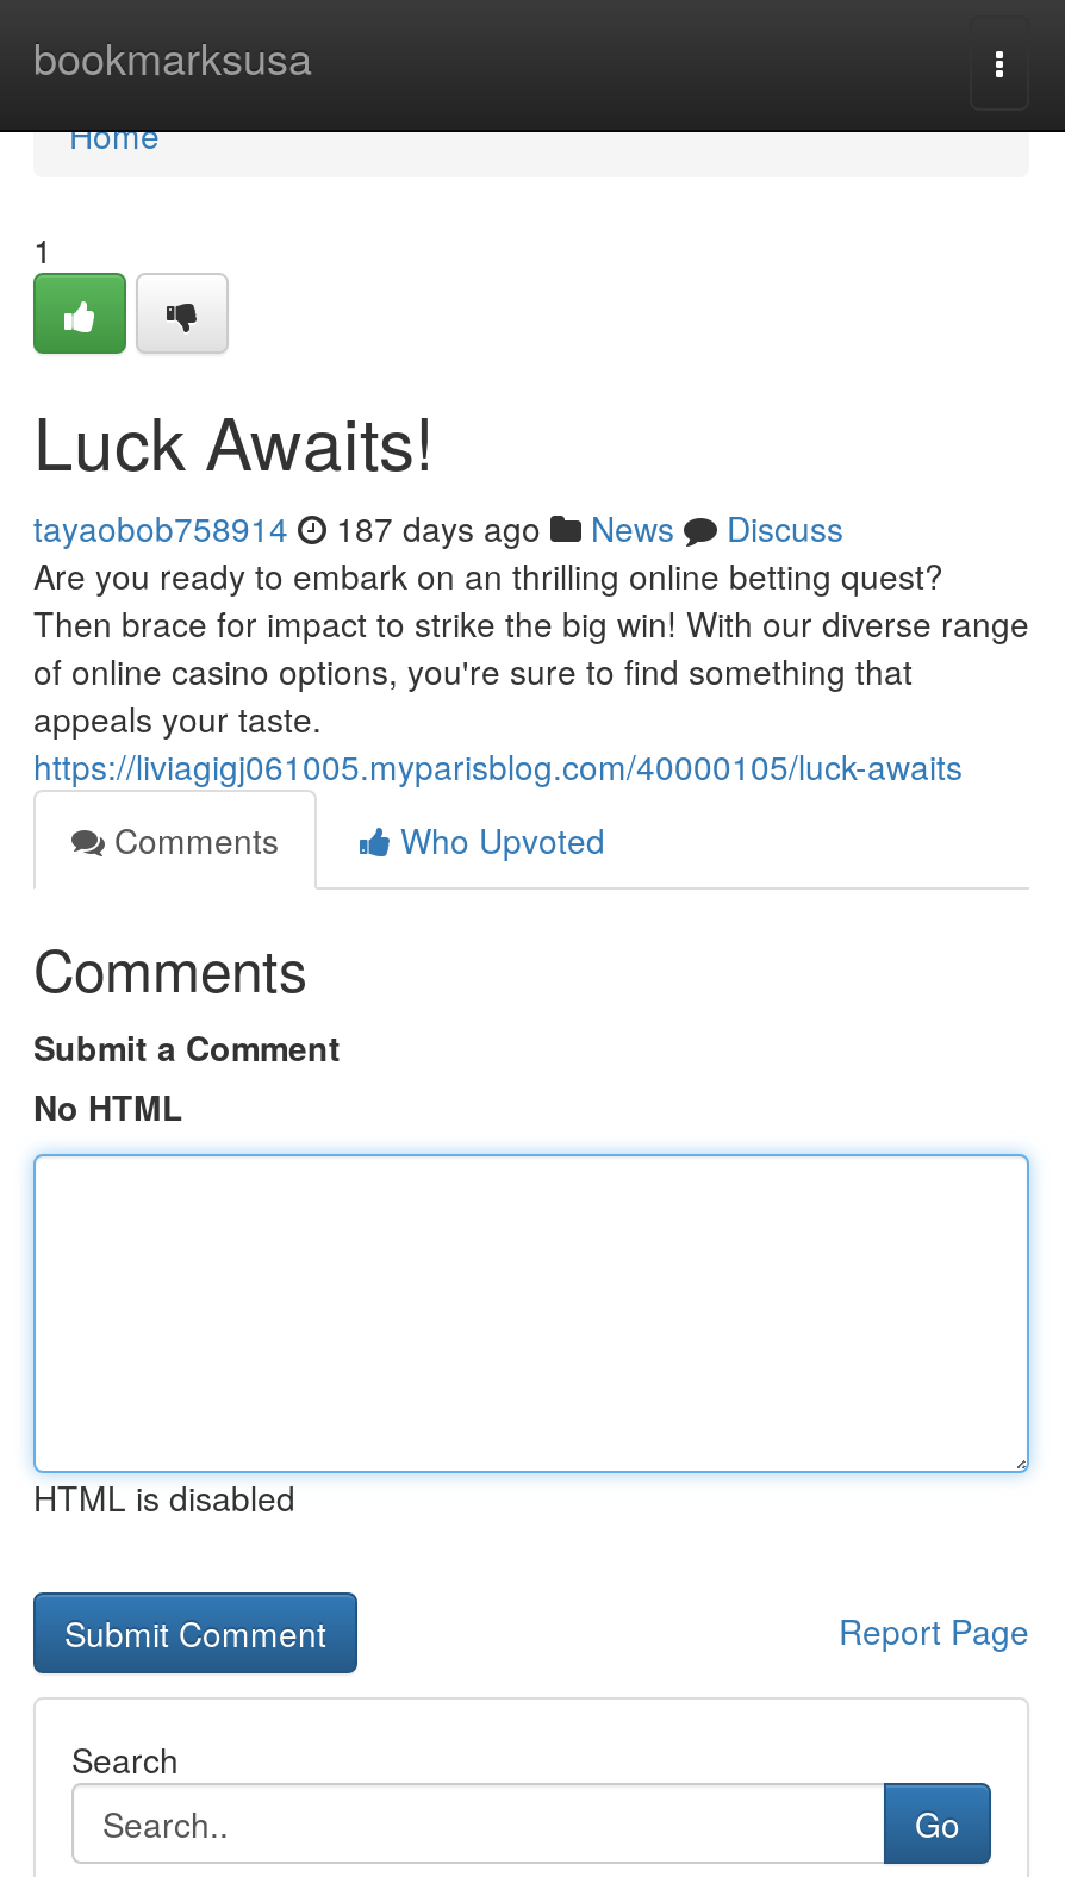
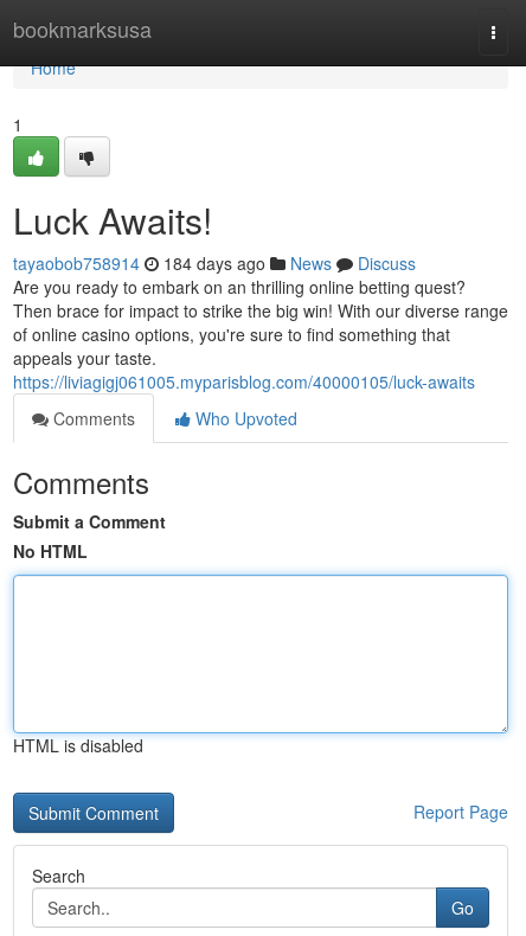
[33,504,843,551] tayaobob758914 187 days ago News Discuss -> [13,251,416,275] tayaobob758914 184 days ago News Discuss

